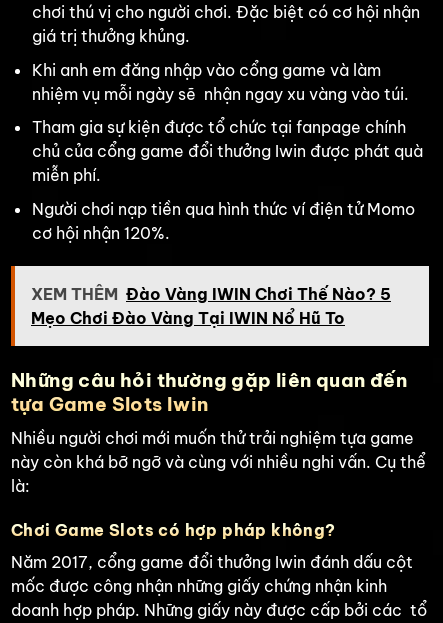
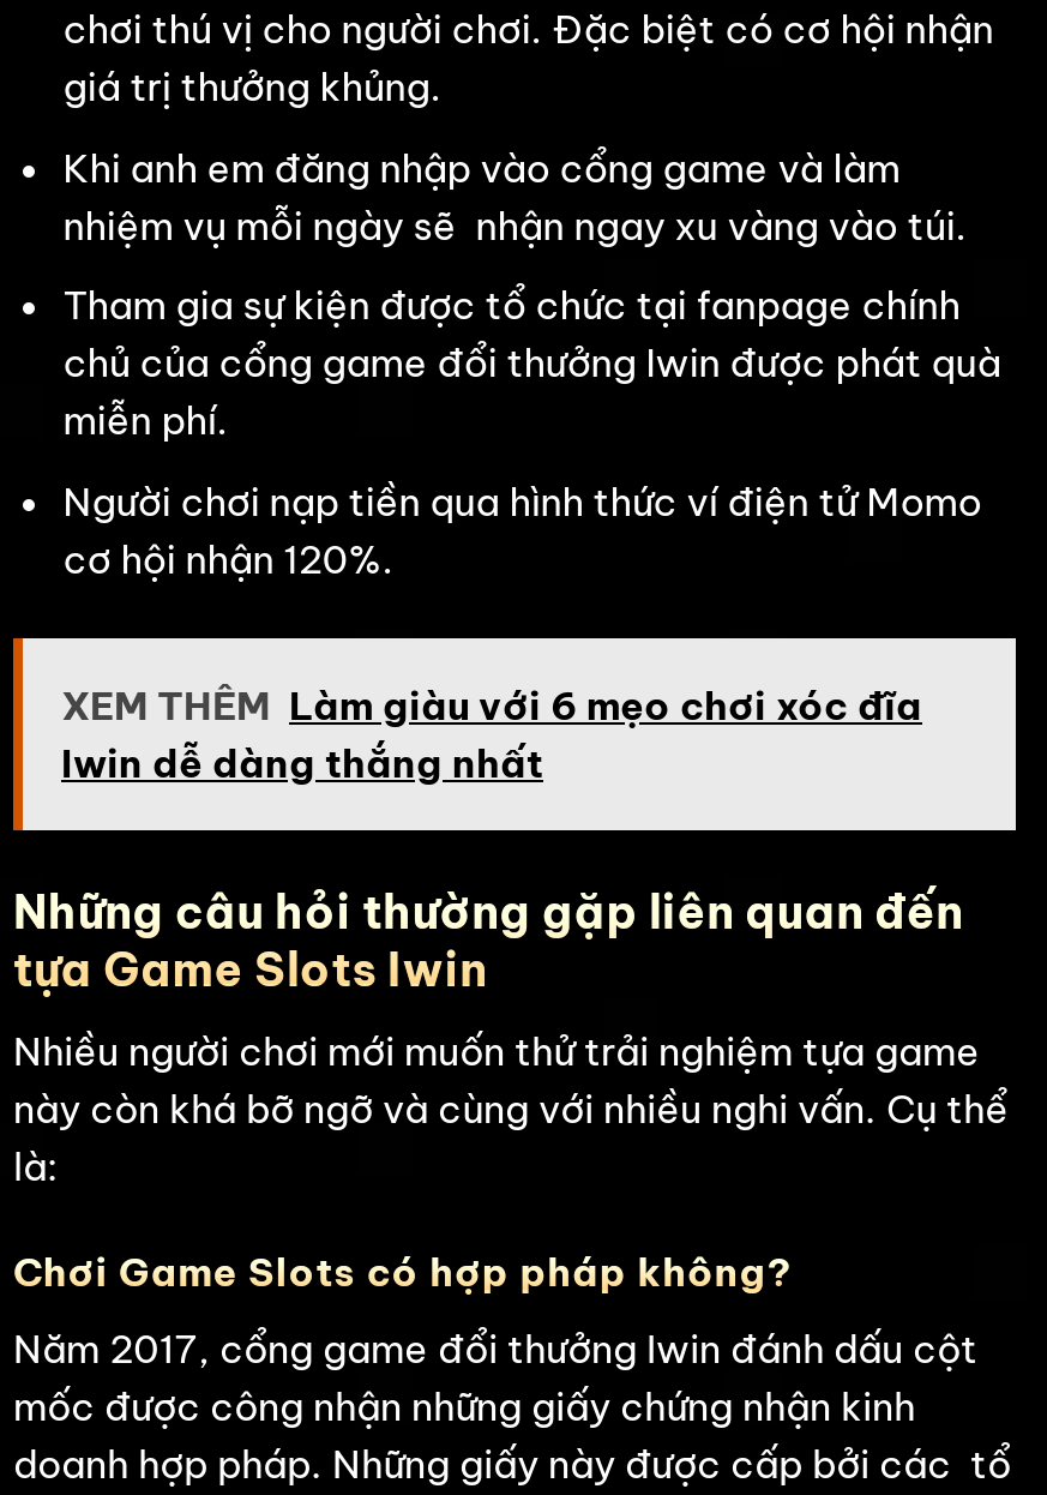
[31,284,391,328] XEM THÊM Đào Vàng IWIN Chơi Thế Nào? 5 | Mẹo Chơi Đào Vàng Tại IWIN Nổ Hũ To -> [61,681,922,787] XEM THÊM Làm giàu với 6 mẹo chơi xóc đĩa | Iwin dễ dàng thắng nhất

